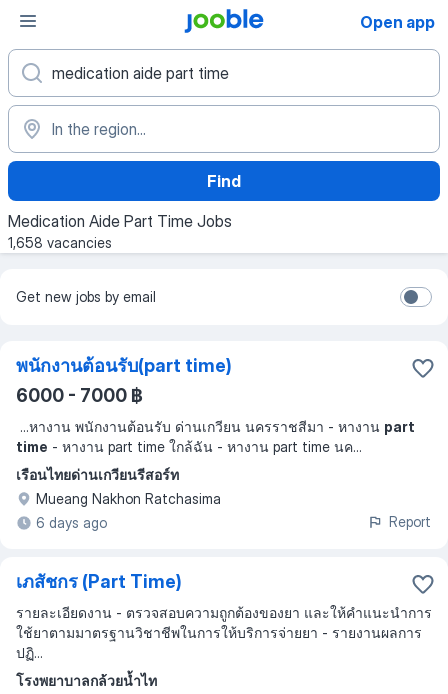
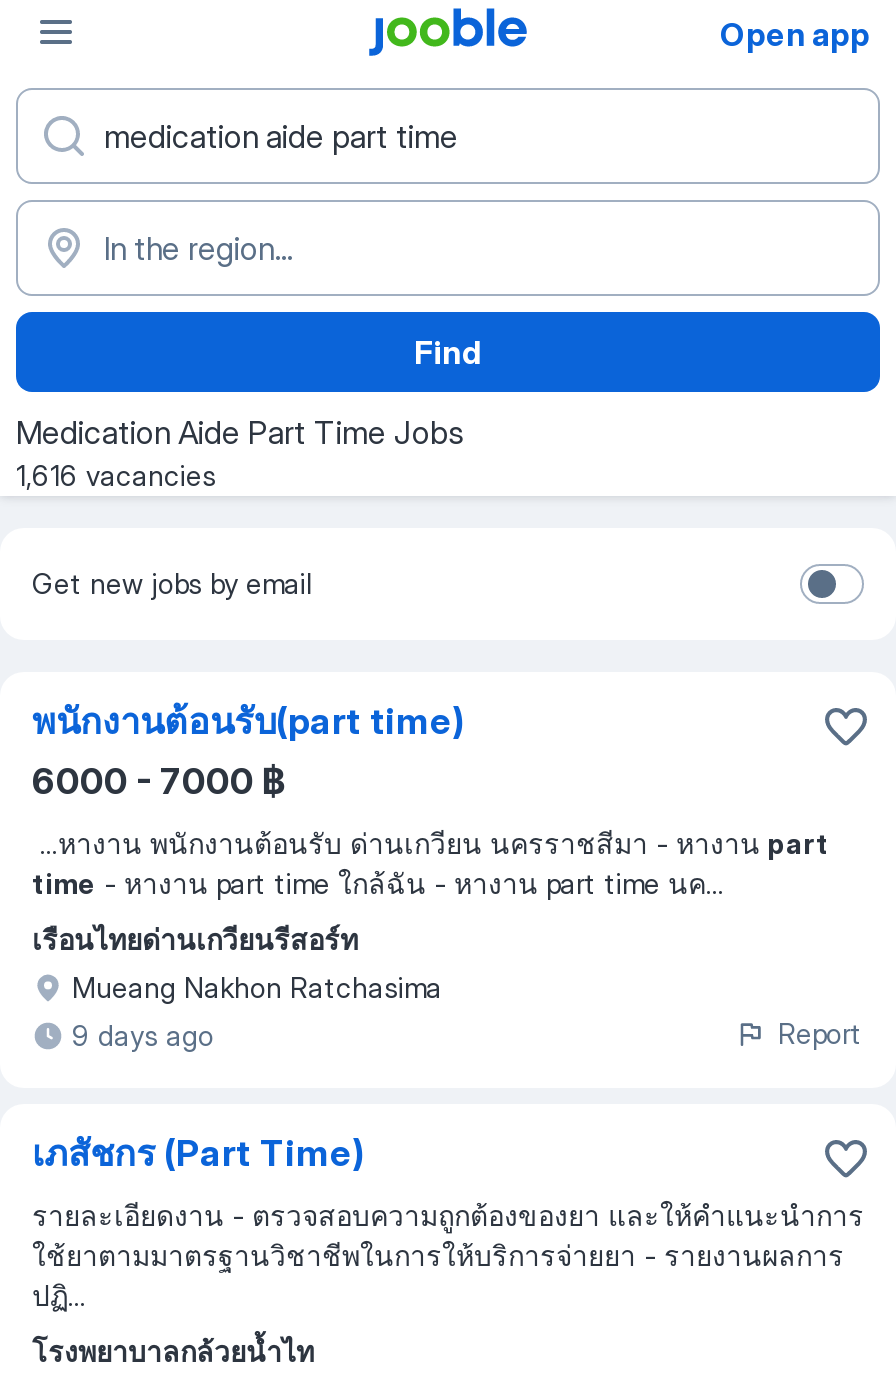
[8,234,112,251] 1,658 vacancies -> [16,458,216,492] 1,616 vacancies
[36,514,107,531] 6 days ago -> [72,1018,214,1052] 9 days ago

